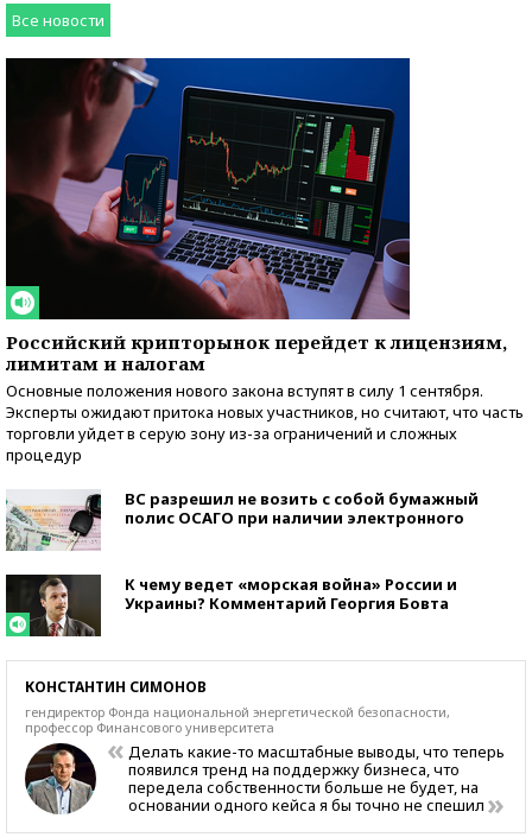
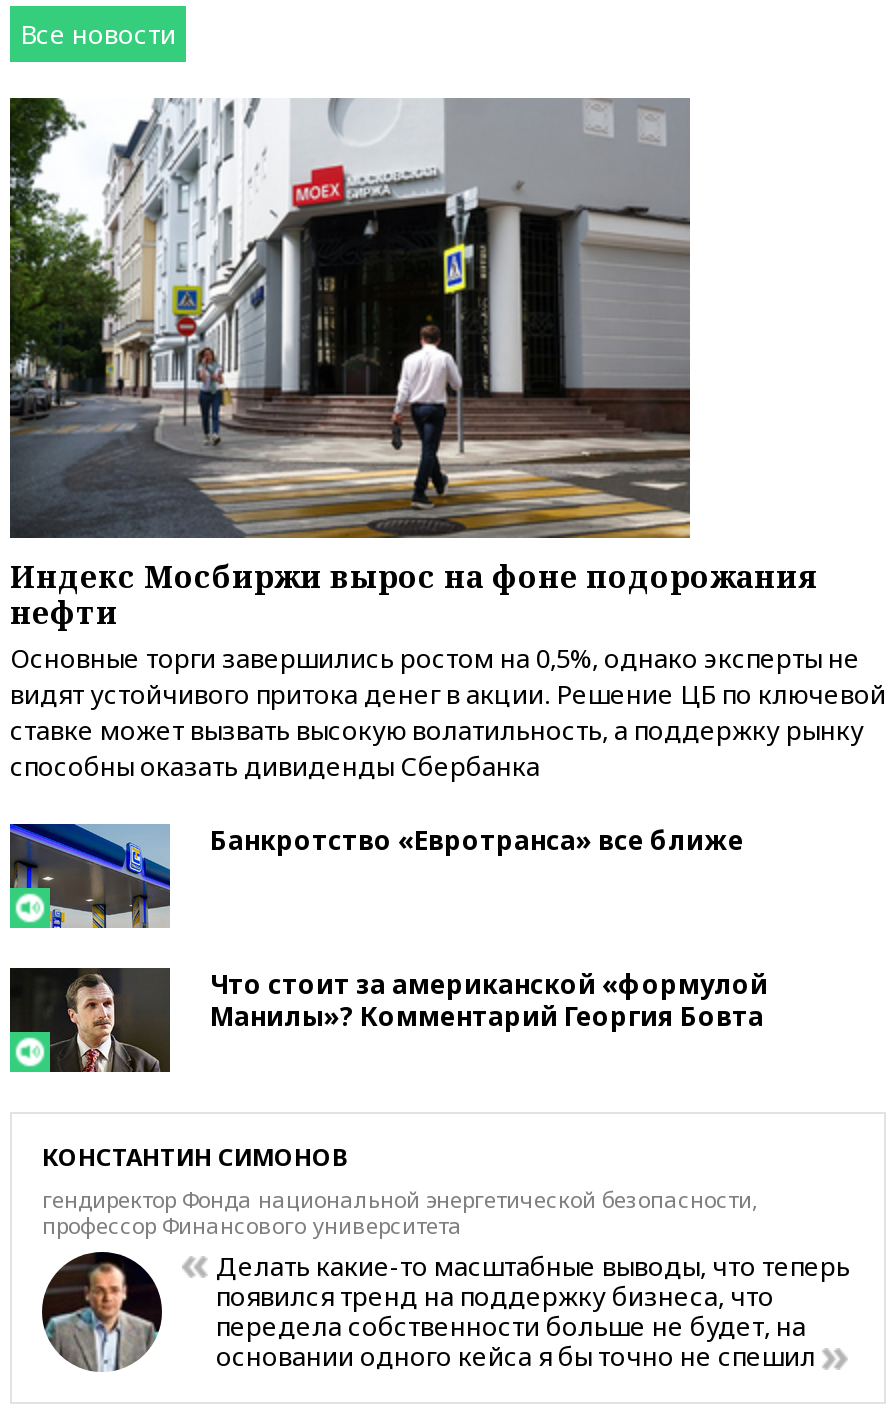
[5,57,524,465] [image] | Российский крипторынок перейдет к лицензиям, | лимитам и налогам | Основные положения нового закона вступят в силу 1 сентября. | Эксперты ожидают притока новых участников, но считают, что часть | торговли уйдет в серую зону из-за ограничений и сложных | процедур -> [8,96,886,783] [image] | Индекс Мосбиржи вырос на фоне подорожания | нефти | Основные торги завершились ростом на 0,5%, однако эксперты не | видят устойчивого притока денег в акции. Решение ЦБ по ключевой | ставке может вызвать высокую волатильность, а поддержку рынку | способны оказать дивиденды Сбербанка
[5,487,479,551] [image] | ВС разрешил не возить с собой бумажный | полис ОСАГО при наличии электронного -> [8,821,744,930] [image] | Банкротство «Евротранса» все ближе
[125,573,457,613] К чему ведет «морская война» России и | Украины? Комментарий Георгия Бовта -> [210,965,768,1033] Что стоит за американской «формулой | Манилы»? Комментарий Георгия Бовта

